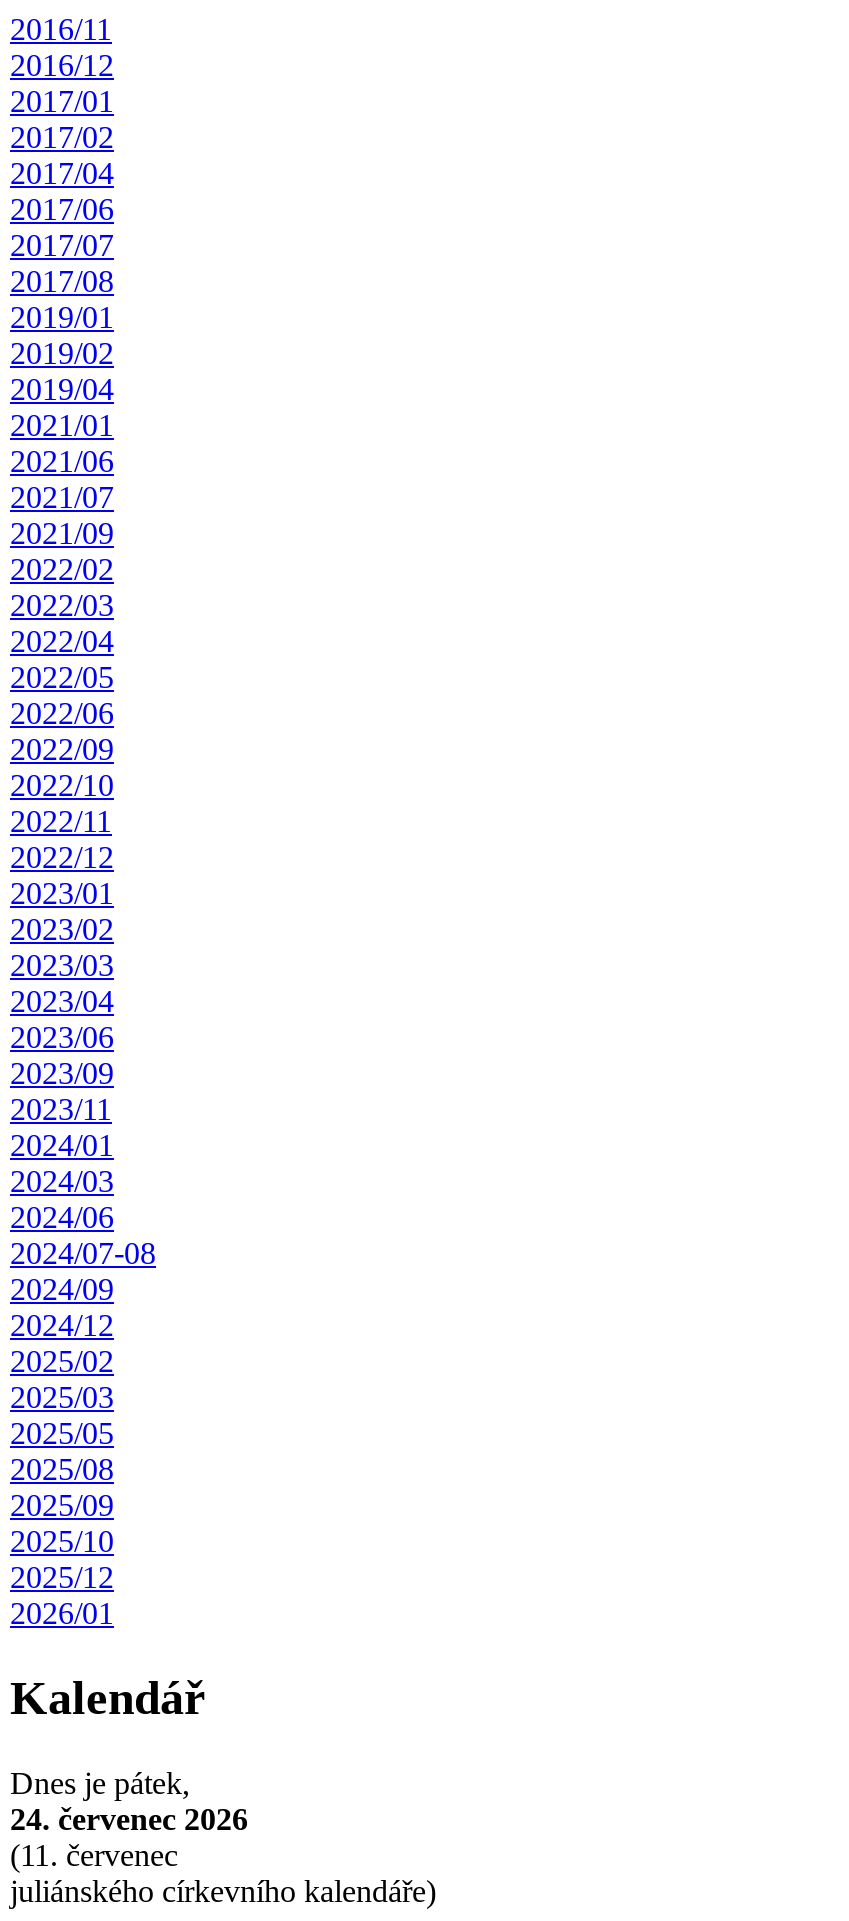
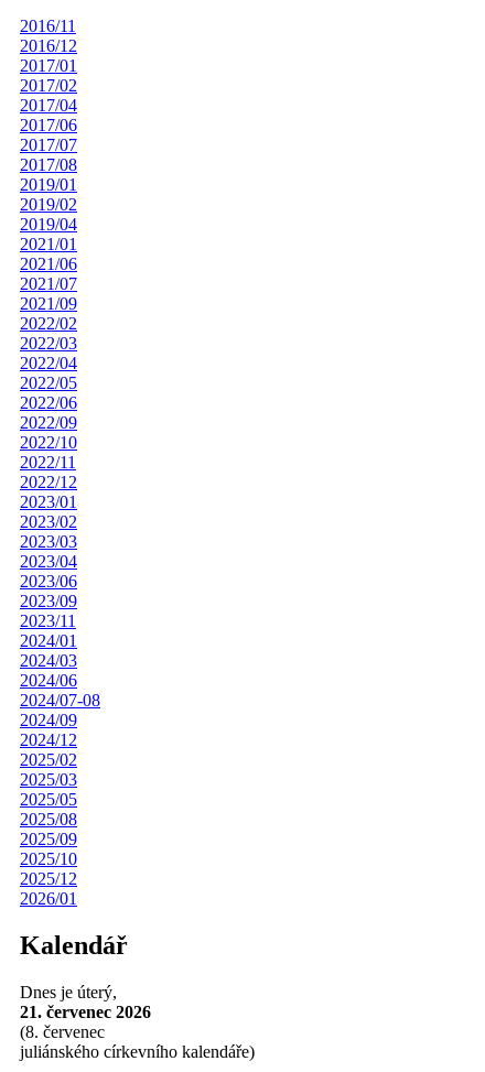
[10,1766,190,1800] Dnes je pátek, -> [20,983,117,1002] Dnes je úterý,
[10,1802,248,1836] 24. červenec 2026 -> [20,1003,151,1021] 21. červenec 2026
[10,1838,178,1872] (11. červenec -> [20,1023,105,1041] (8. červenec

